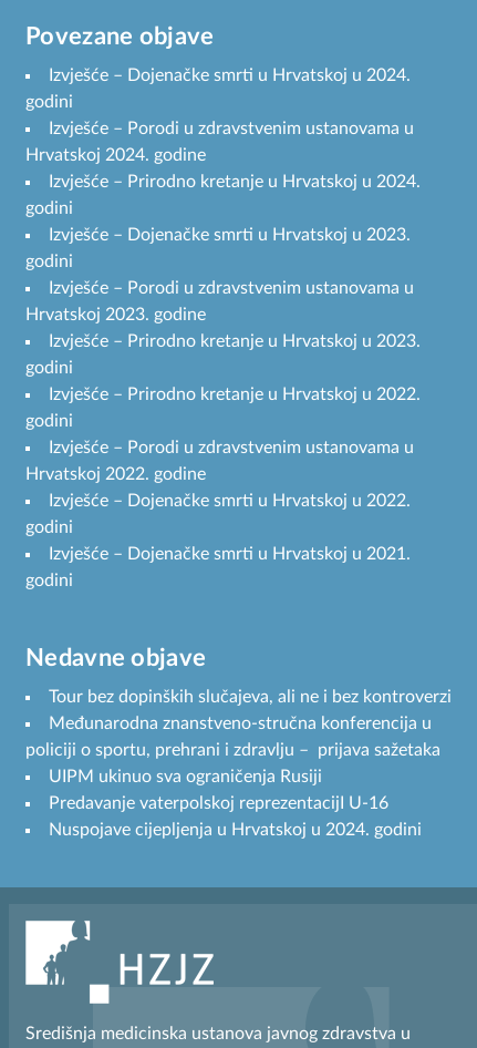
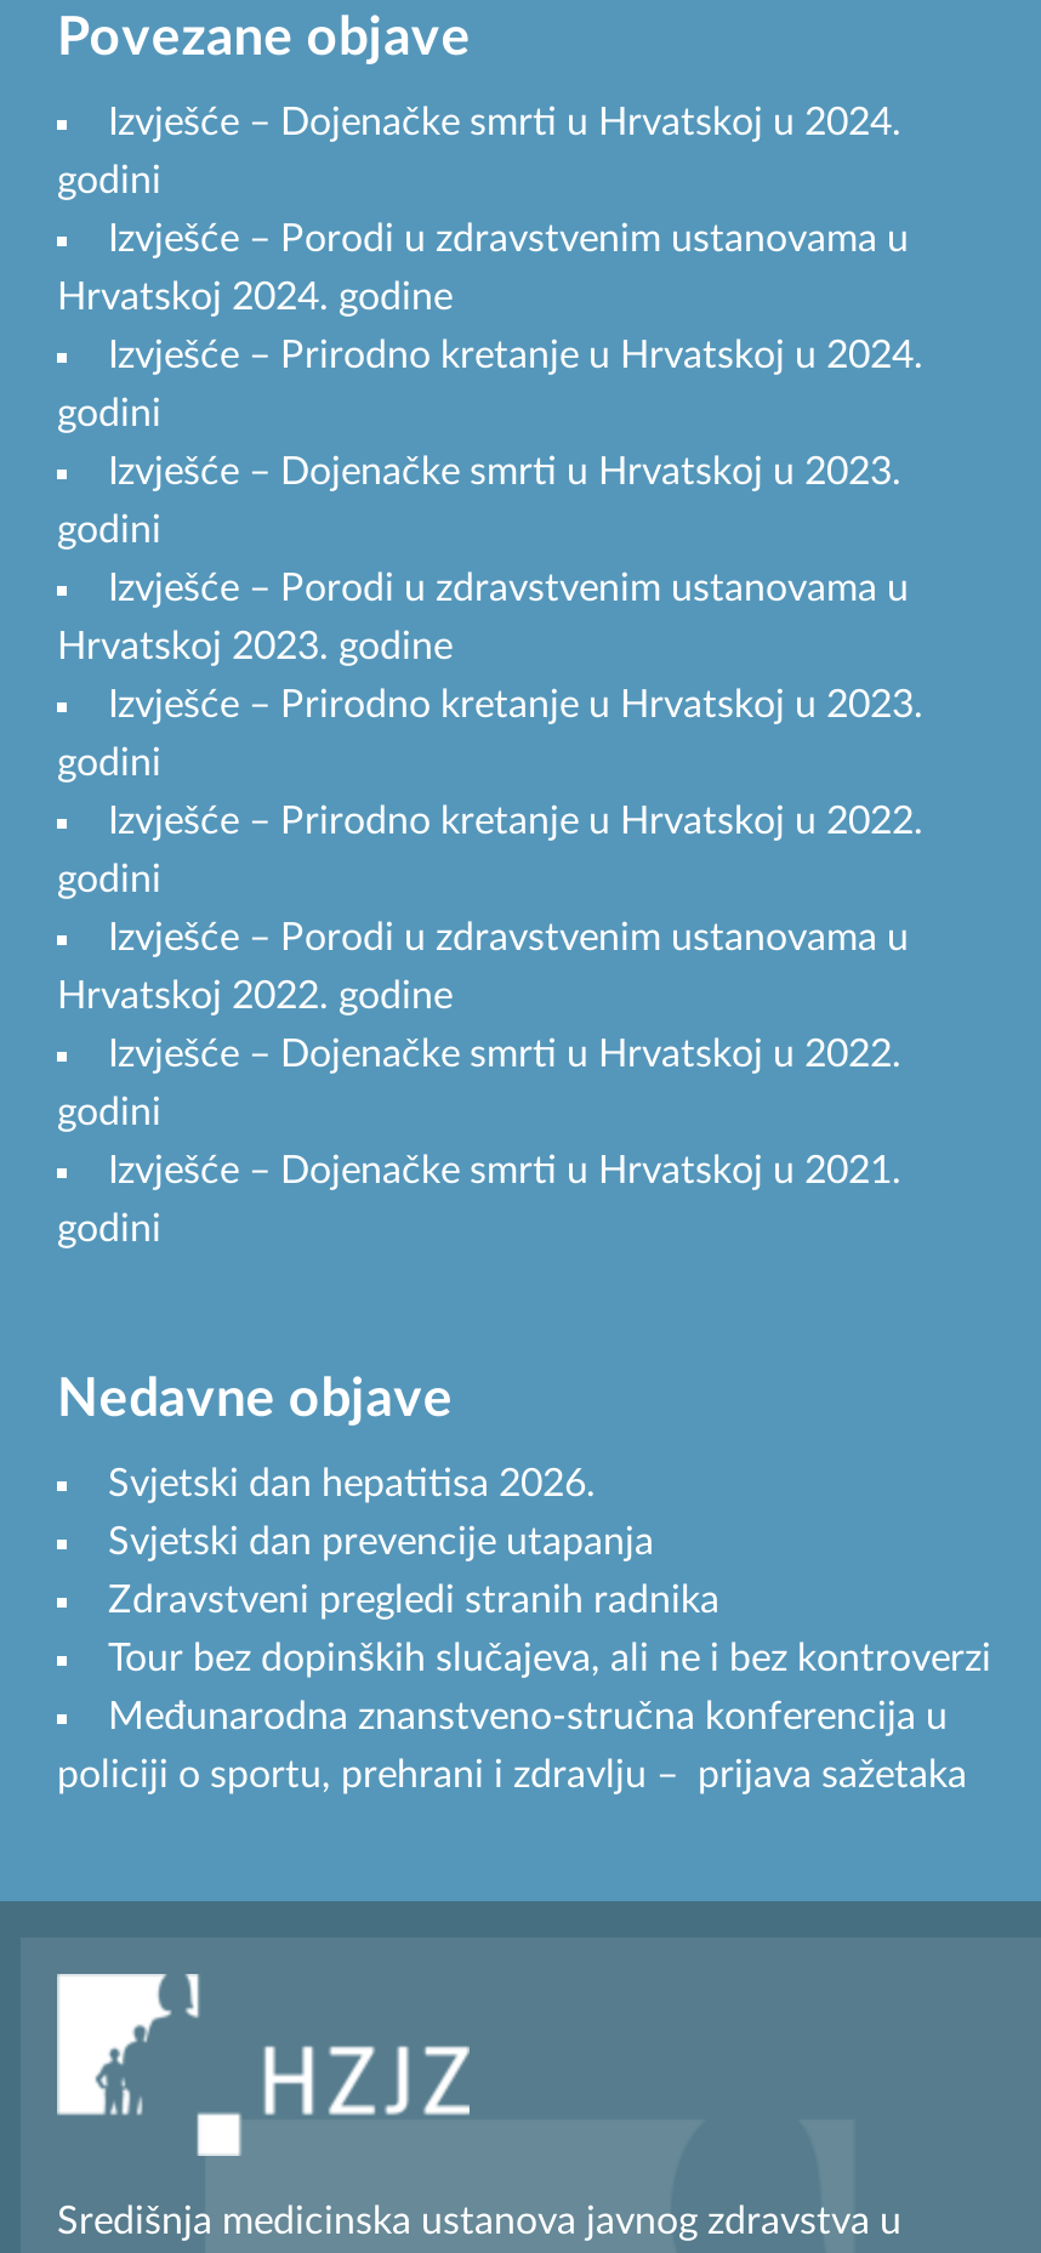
none -> [108,1465,719,1620] Svjetski dan hepatitisa 2026. | Svjetski dan prevencije utapanja | Zdravstveni pregledi stranih radnika
moved [25,688,452,759] -> [57,1640,991,1795]: Tour bez dopinških slučajeva, ali ne i bez kontroverzi | Međunarodna znanstveno-stručna konferencija u | policiji o sportu, prehrani i zdravlju – prijava sažetaka
[49,768,422,839] UIPM ukinuo sva ograničenja Rusiji | Predavanje vaterpolskoj reprezentacijI U-16 | Nuspojave cijepljenja u Hrvatskoj u 2024. godini -> none

